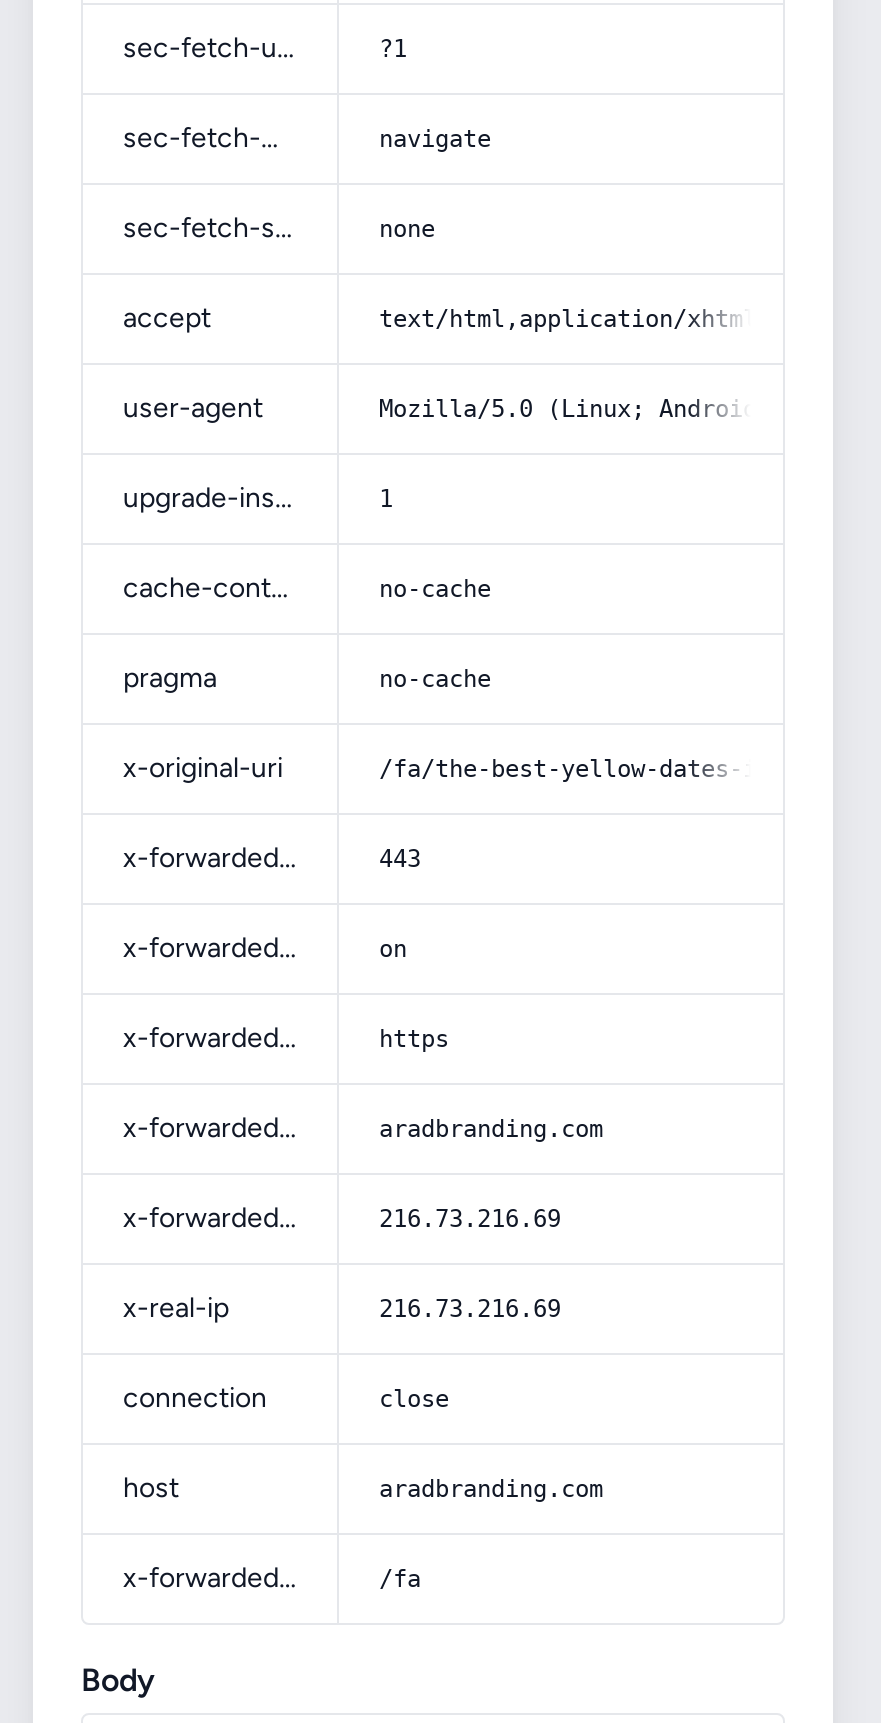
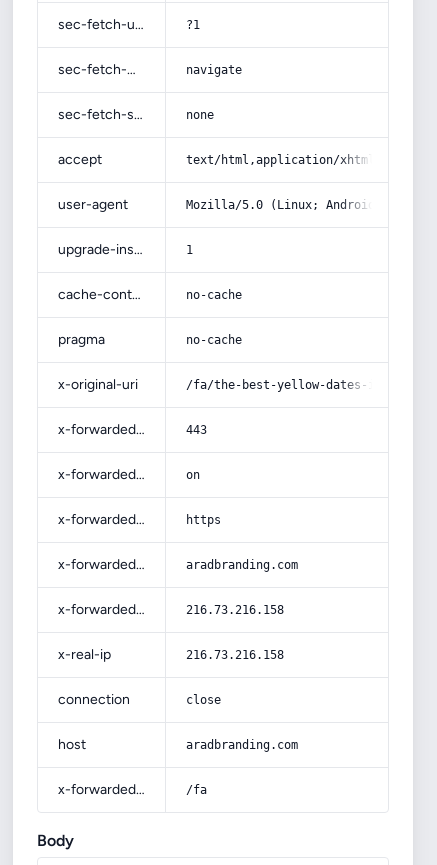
[379,1205,561,1233] 216.73.216.69 -> [186,603,284,617] 216.73.216.158
[379,1295,561,1323] 216.73.216.69 -> [186,648,284,662] 216.73.216.158

